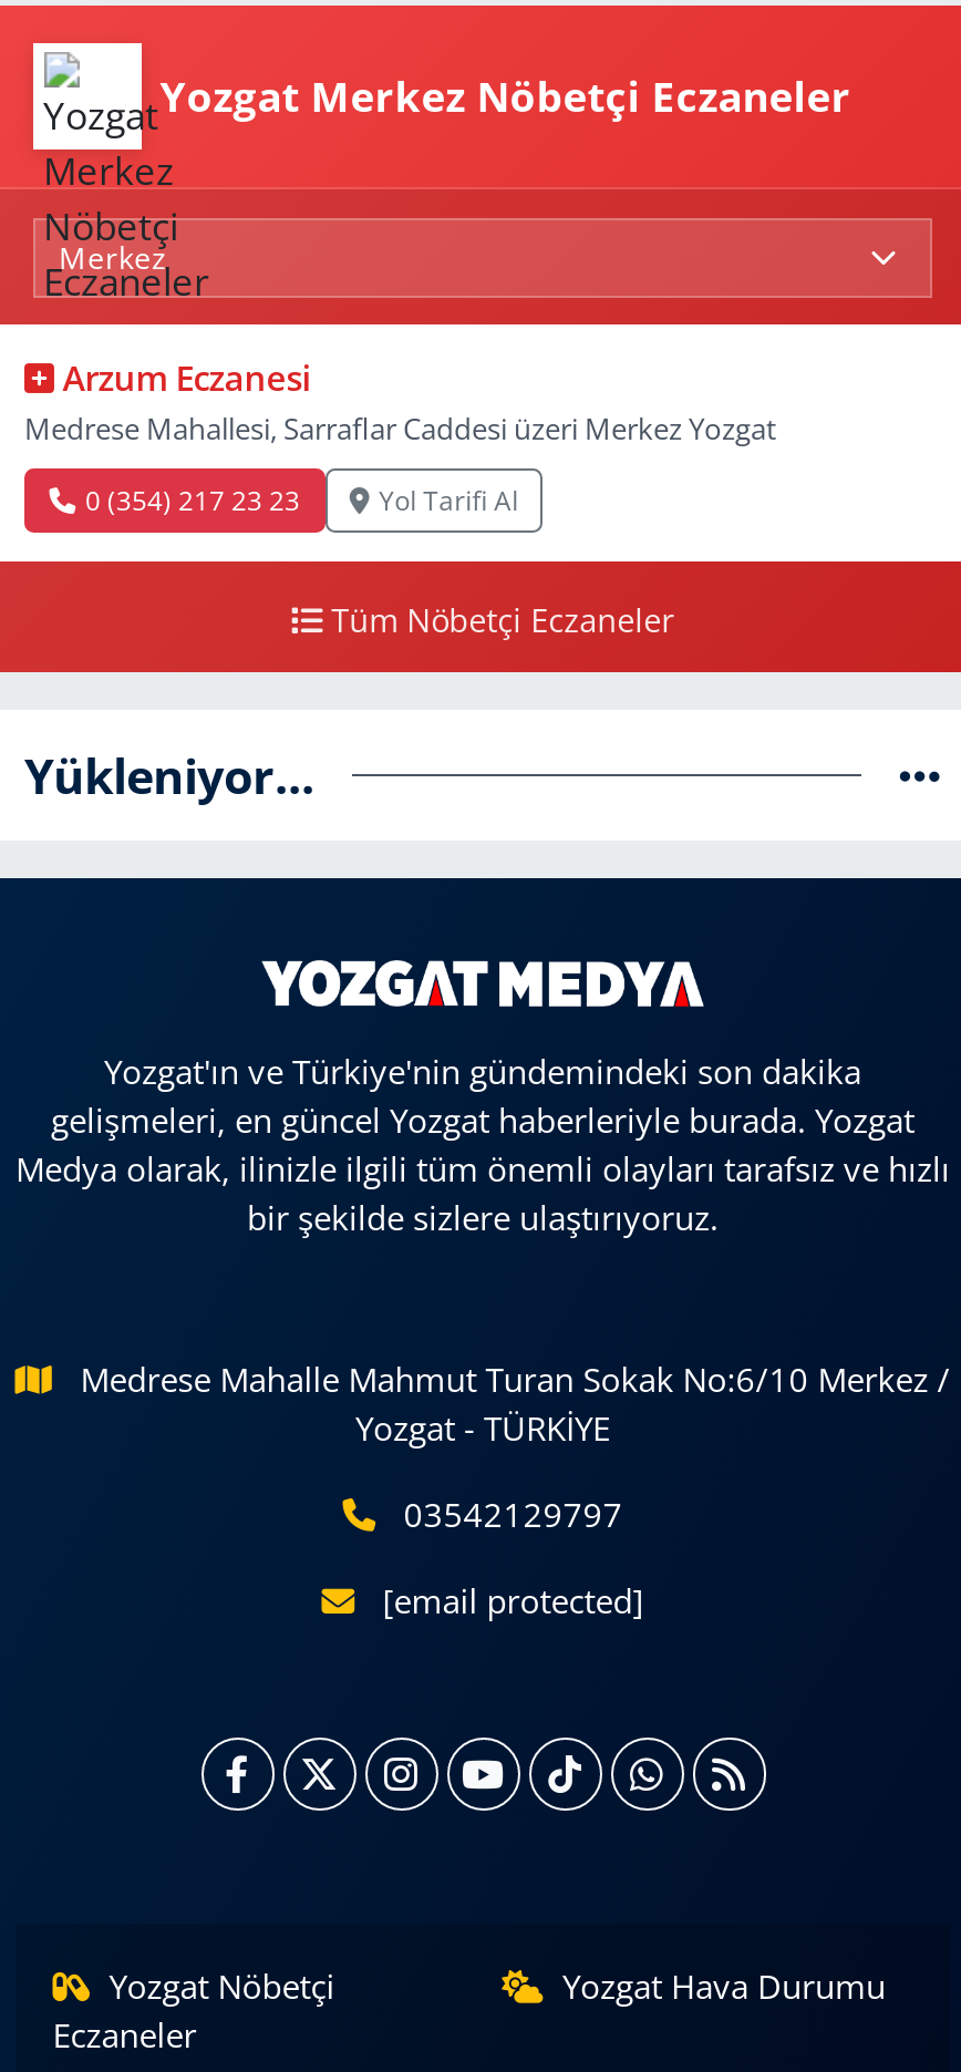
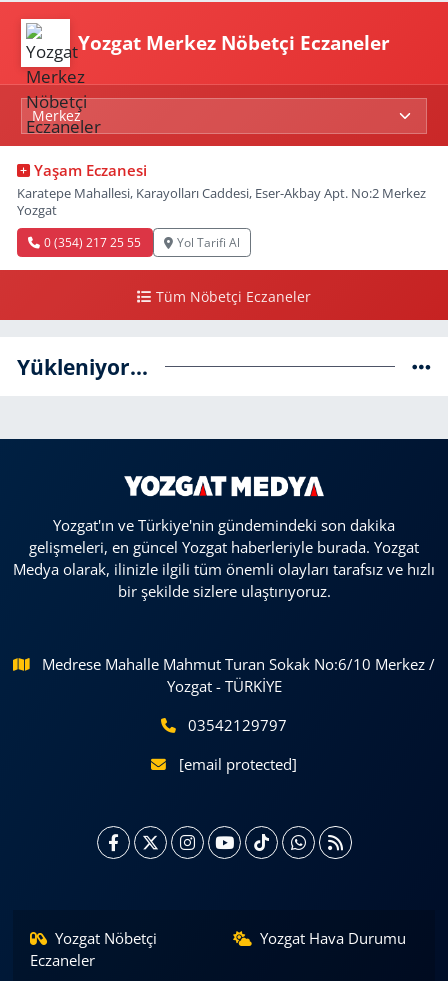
[24,356,777,449] Arzum Eczanesi | Medrese Mahallesi, Sarraflar Caddesi üzeri Merkez Yozgat -> [17,160,426,219] Yaşam Eczanesi | Karatepe Mahallesi, Karayolları Caddesi, Eser-Akbay Apt. No:2 Merkez | Yozgat
[85,482,300,517] 0 (354) 217 23 23 -> [44,234,141,250] 0 (354) 217 25 55

